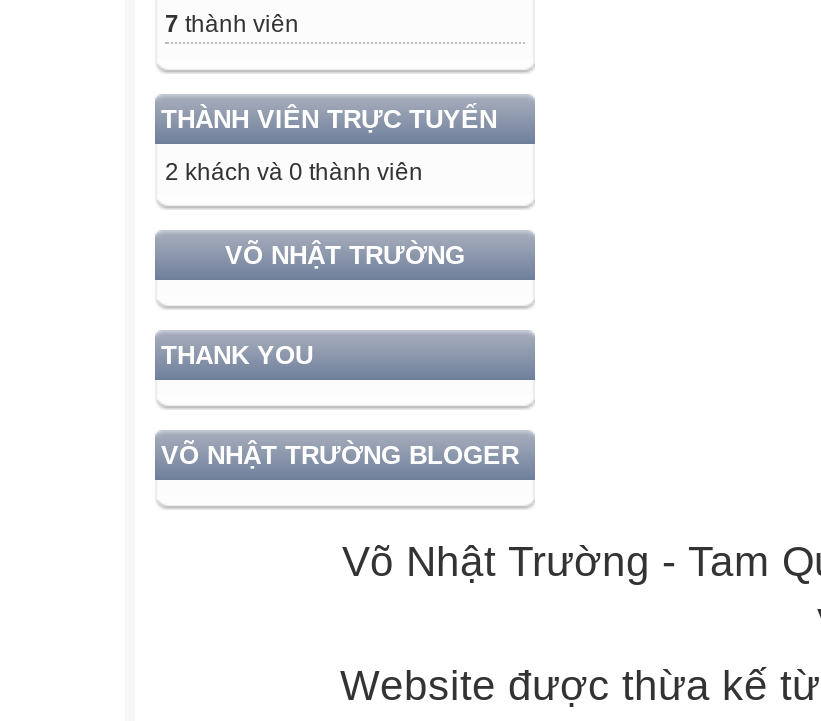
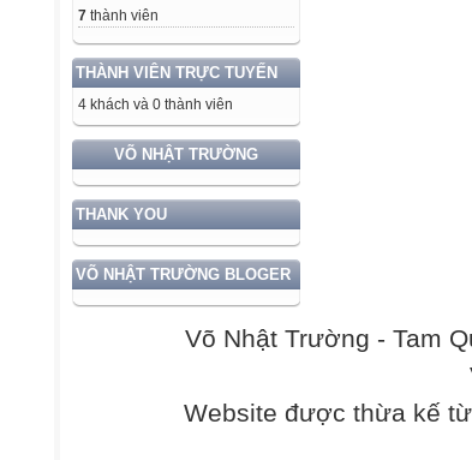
[165,157,423,185] 2 khách và 0 thành viên -> [78,95,233,112] 4 khách và 0 thành viên

